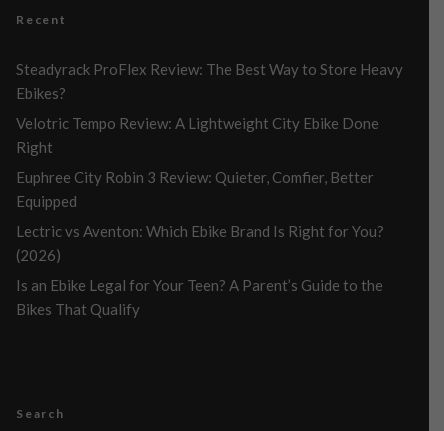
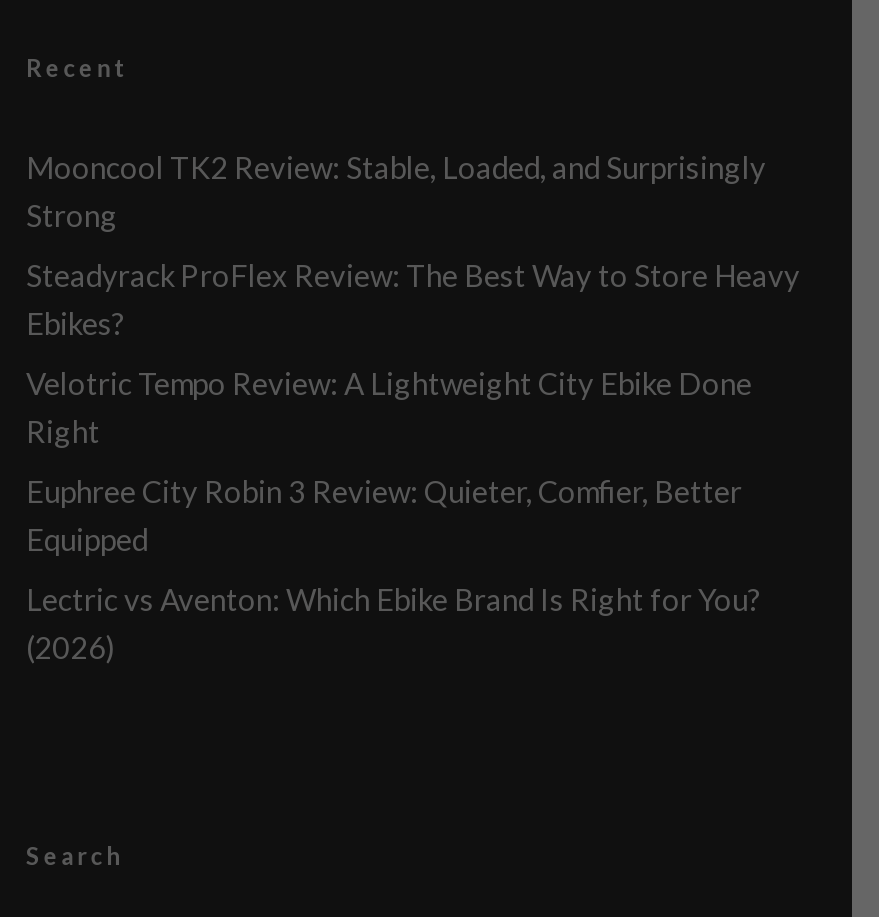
none -> [26,148,766,232] Mooncool TK2 Review: Stable, Loaded, and Surprisingly | Strong
moved [16,59,403,263] -> [26,256,800,664]: Steadyrack ProFlex Review: The Best Way to Store Heavy | Ebikes? | Velotric Tempo Review: A Lightweight City Ebike Done | Right | Euphree City Robin 3 Review: Quieter, Comfier, Better | Equipped | Lectric vs Aventon: Which Ebike Brand Is Right for You? | (2026)
[16,275,383,317] Is an Ebike Legal for Your Teen? A Parent’s Guide to the | Bikes That Qualify -> none

